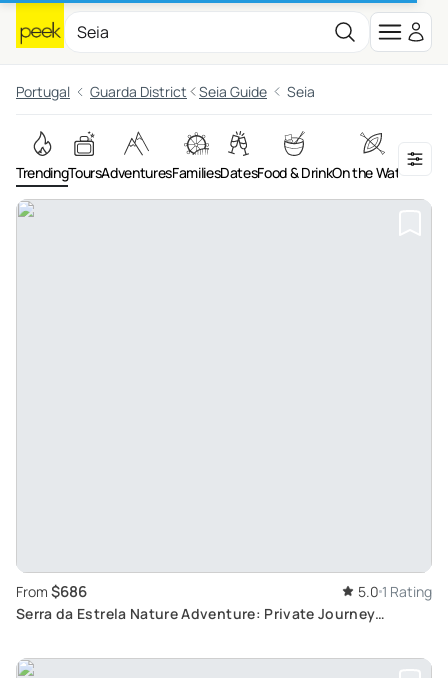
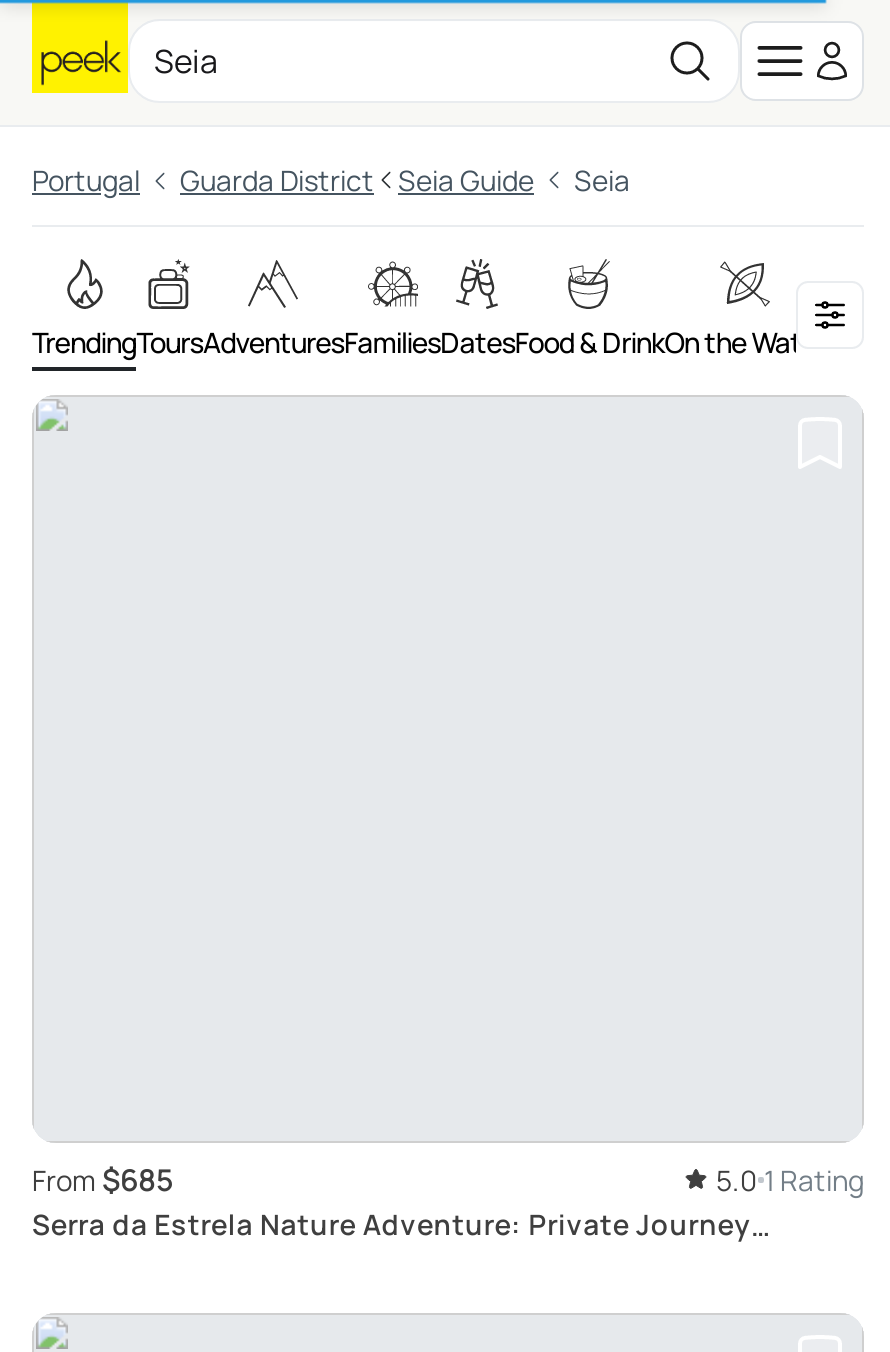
[16,581,87,602] From $686 -> [32,1160,174,1202] From $685

